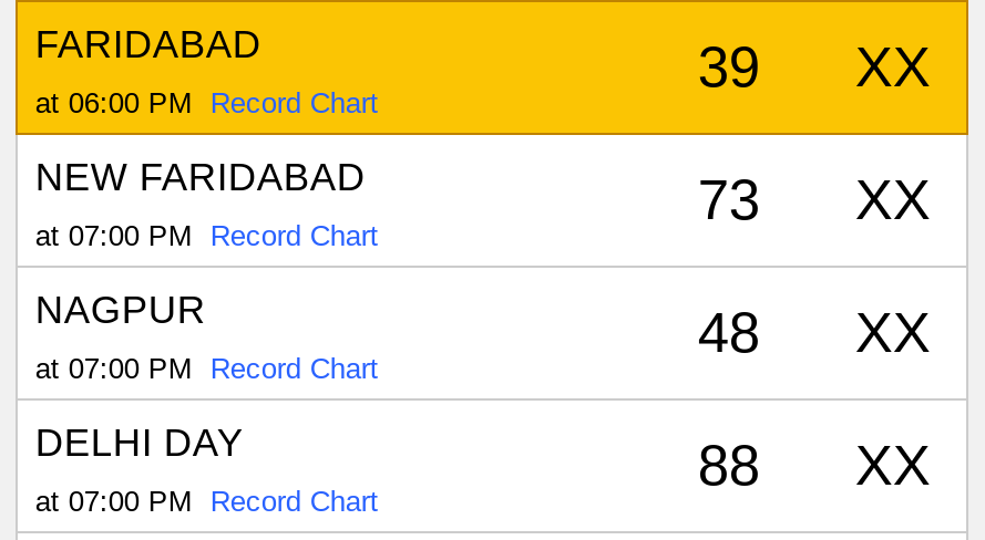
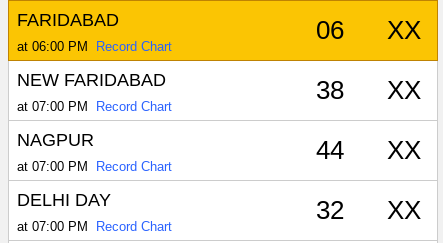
[698,35,930,96] 39 XX -> [316,16,421,44] 06 XX
[698,167,930,229] 73 XX -> [316,76,421,104] 38 XX
[698,300,930,362] 48 XX -> [316,136,421,164] 44 XX
[698,433,930,495] 88 XX -> [316,196,421,224] 32 XX

